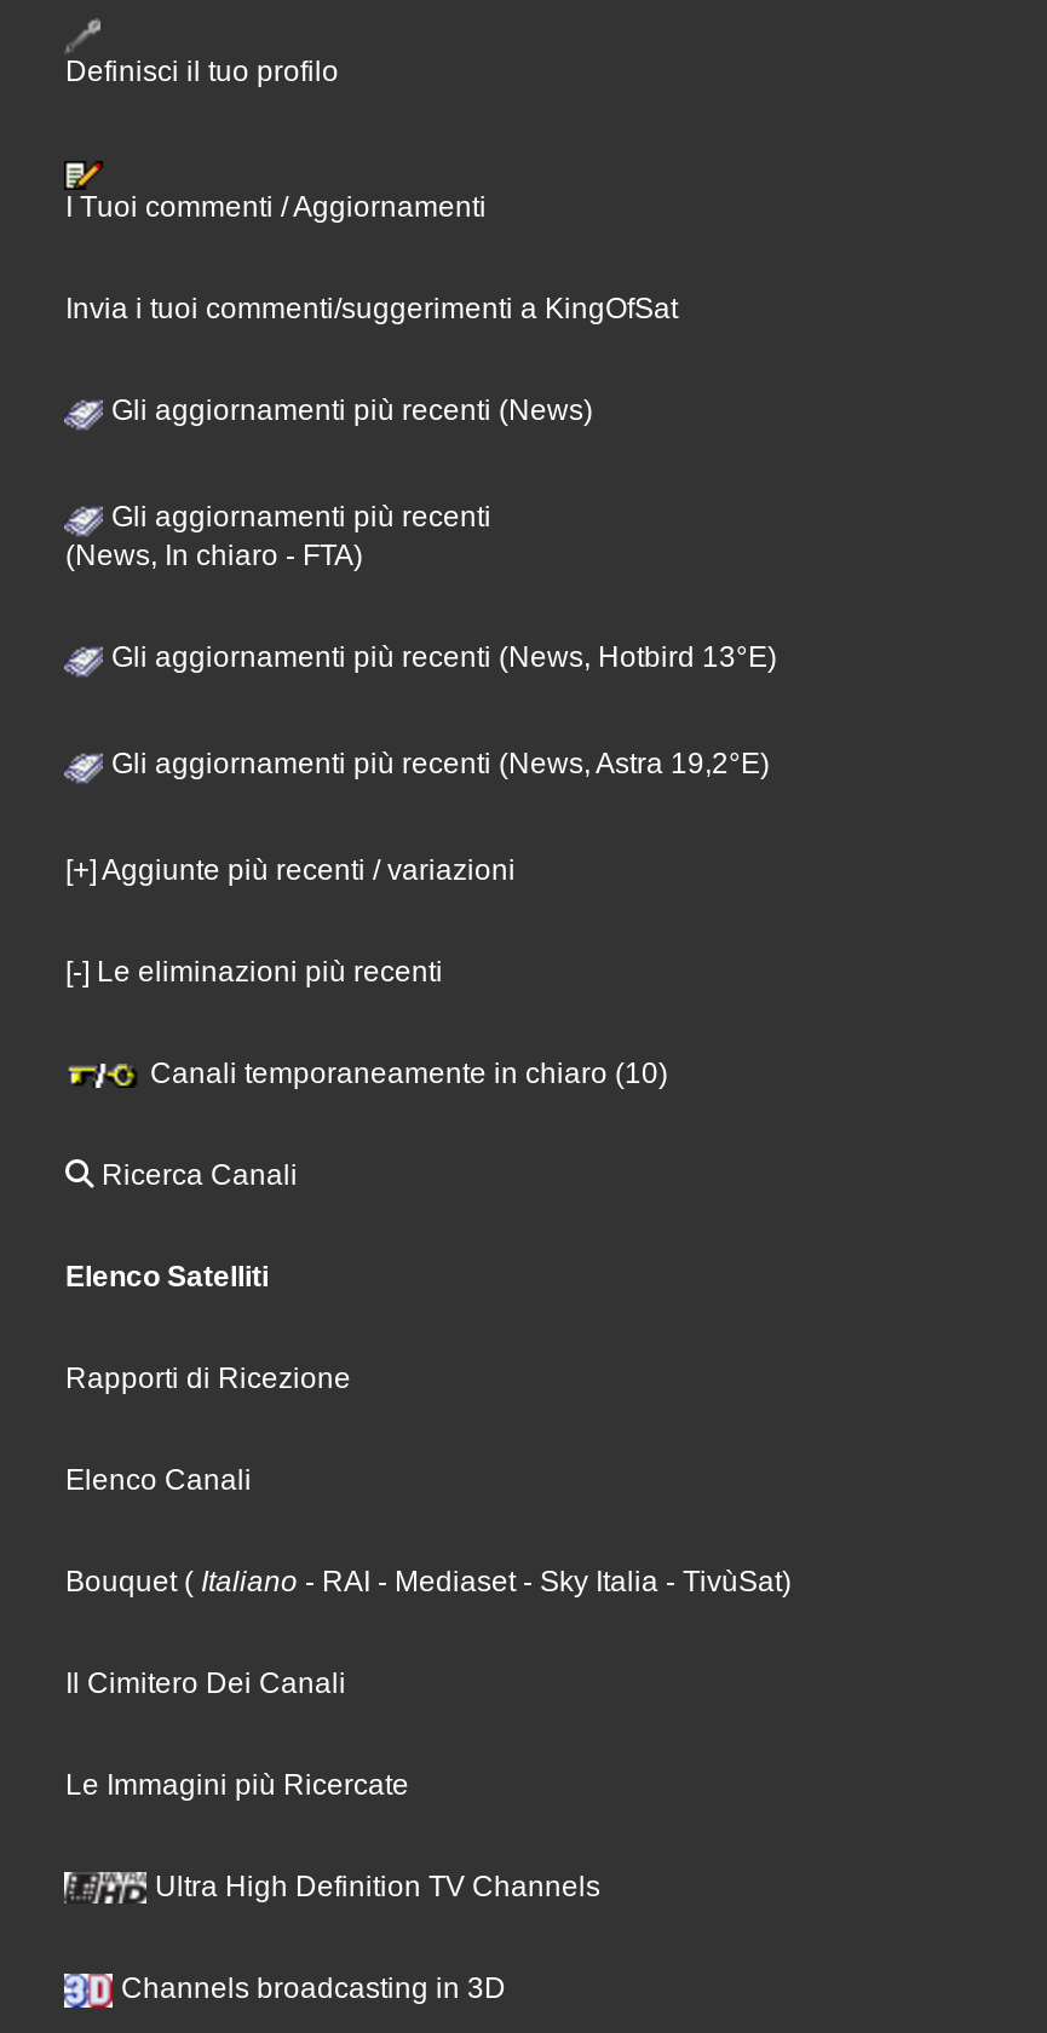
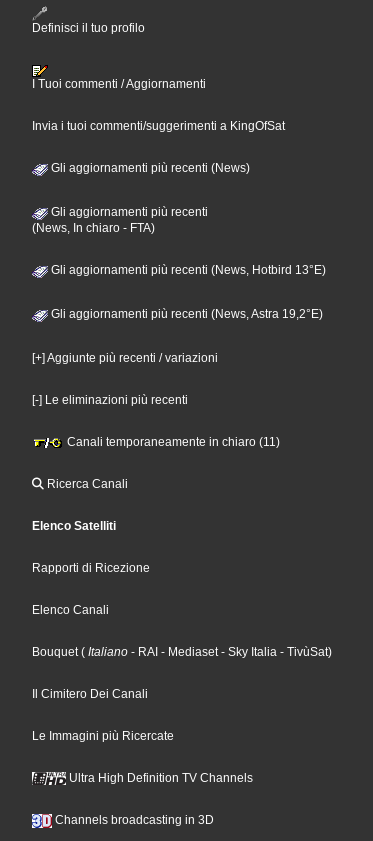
[143,1056,668,1090] Canali temporaneamente in chiaro (10) -> [64,435,280,449] Canali temporaneamente in chiaro (11)

